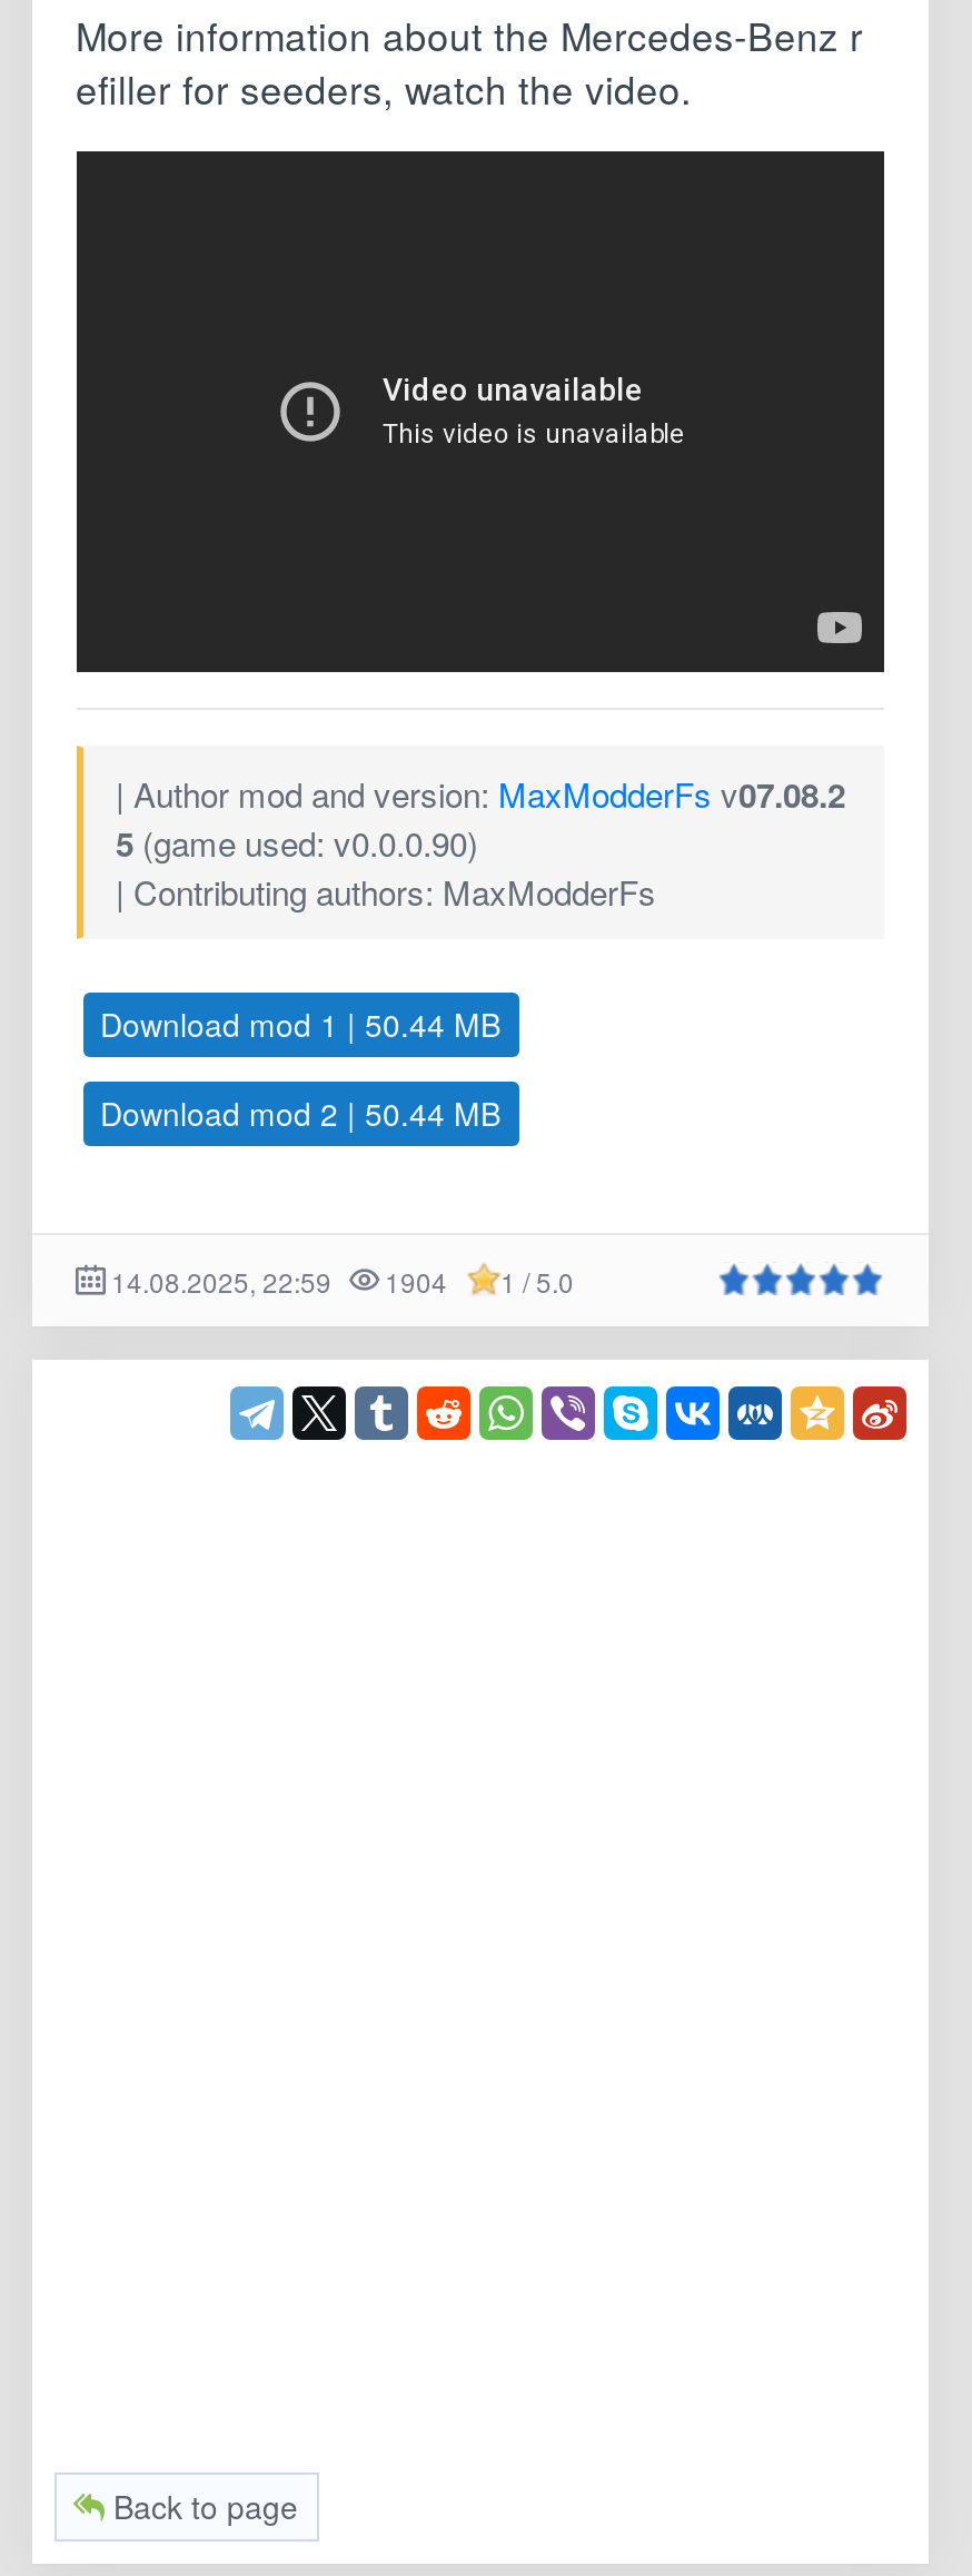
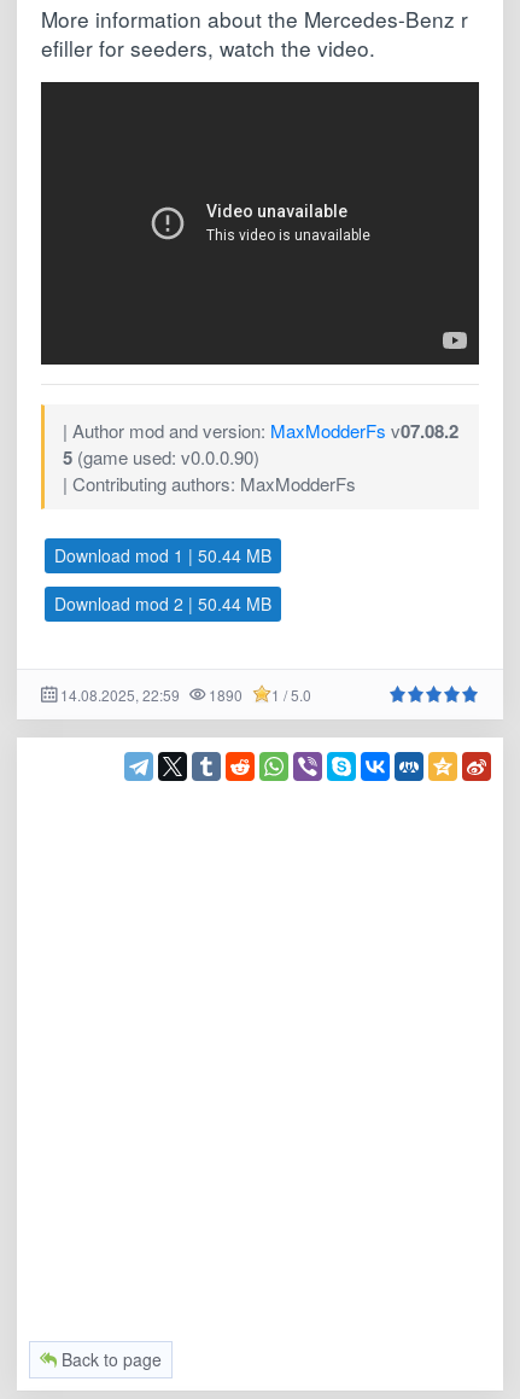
[111,1261,574,1299] 14.08.2025, 22:59 1904 1 / 5.0 -> [60,684,311,705] 14.08.2025, 22:59 1890 1 / 5.0

